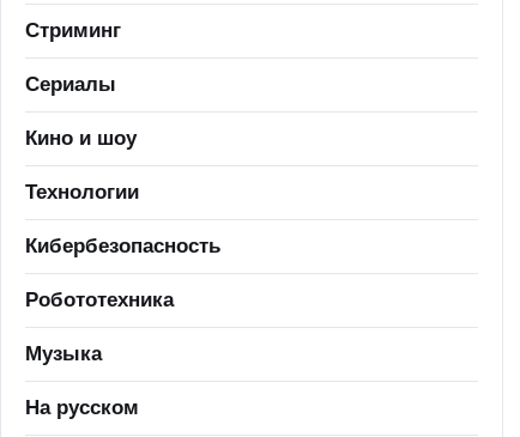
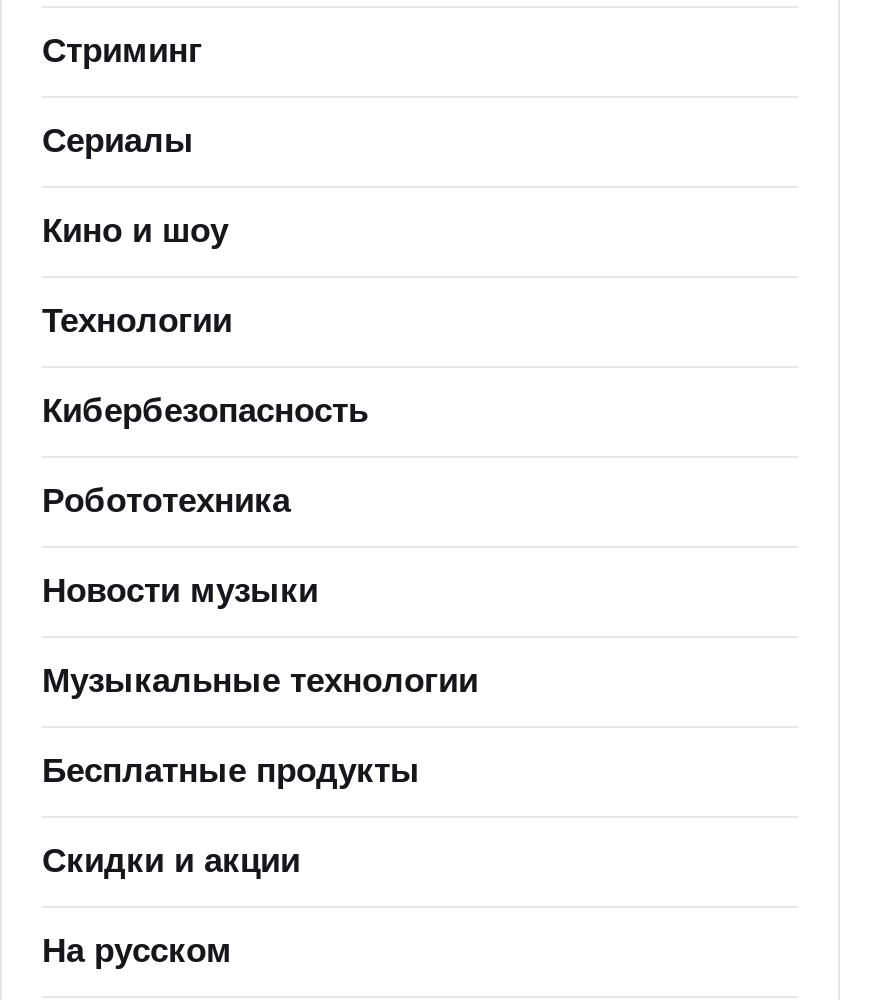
[25,343,102,366] Музыка -> [42,573,478,881] Новости музыки | Музыкальные технологии | Бесплатные продукты | Скидки и акции

